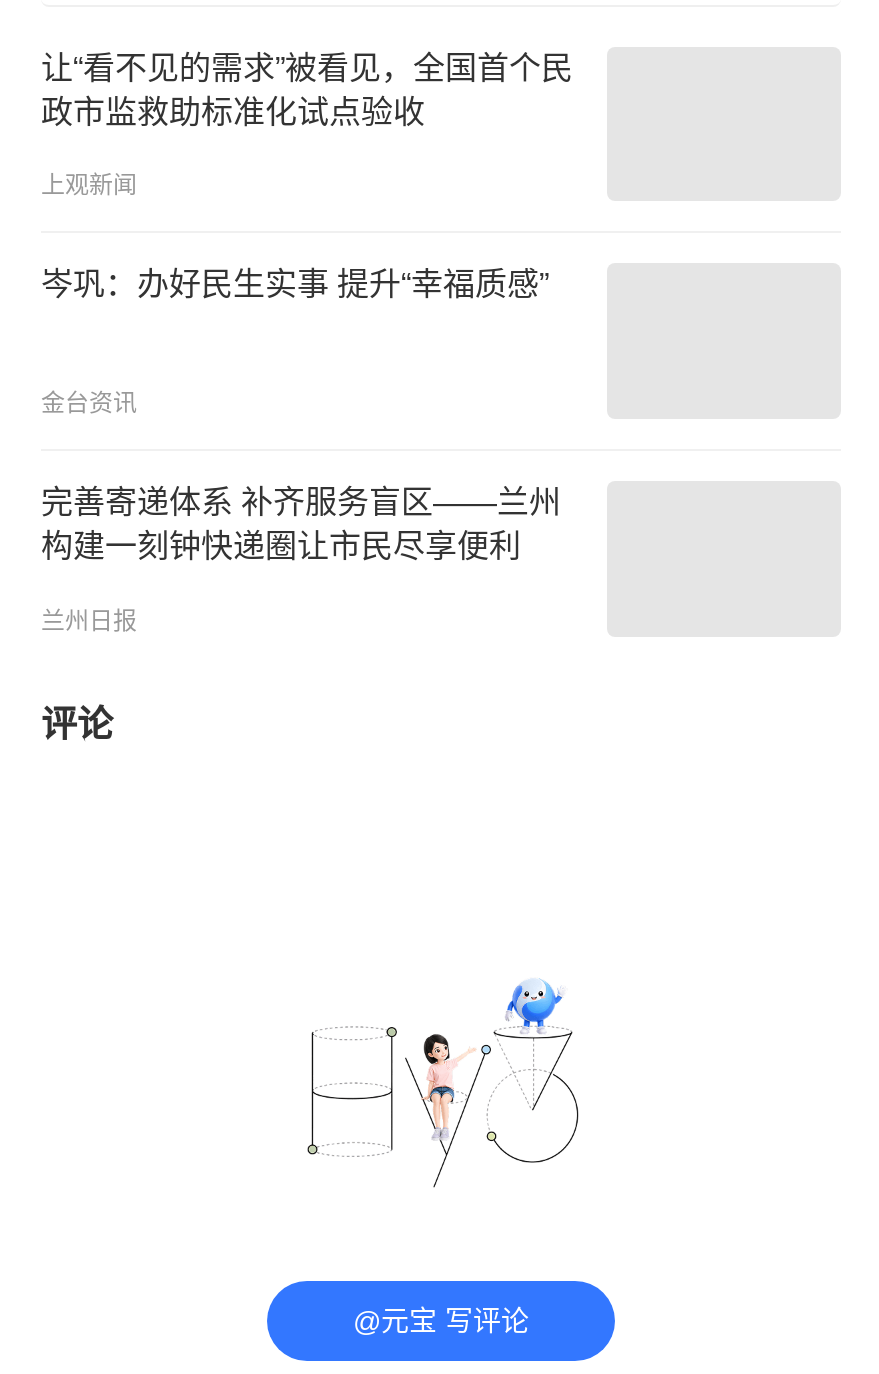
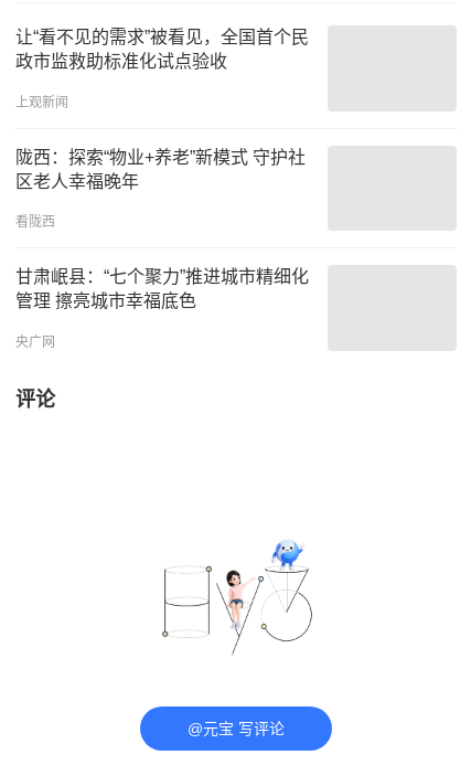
[41,267,549,301] 岑巩：办好民生实事 提升“幸福质感” -> [15,147,306,191] 陇西：探索“物业+养老”新模式 守护社 | 区老人幸福晚年
[41,389,137,417] 金台资讯 -> [15,214,55,230] 看陇西
[41,485,561,563] 完善寄递体系 补齐服务盲区——兰州 | 构建一刻钟快递圈让市民尽享便利 -> [15,267,309,311] 甘肃岷县：“七个聚力”推进城市精细化 | 管理 擦亮城市幸福底色
[41,606,137,634] 兰州日报 -> [15,334,55,350] 央广网

